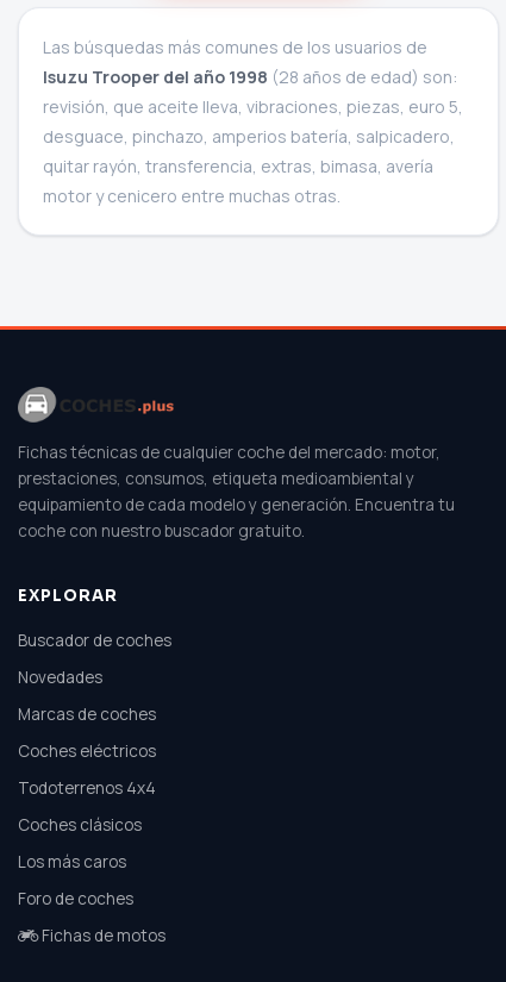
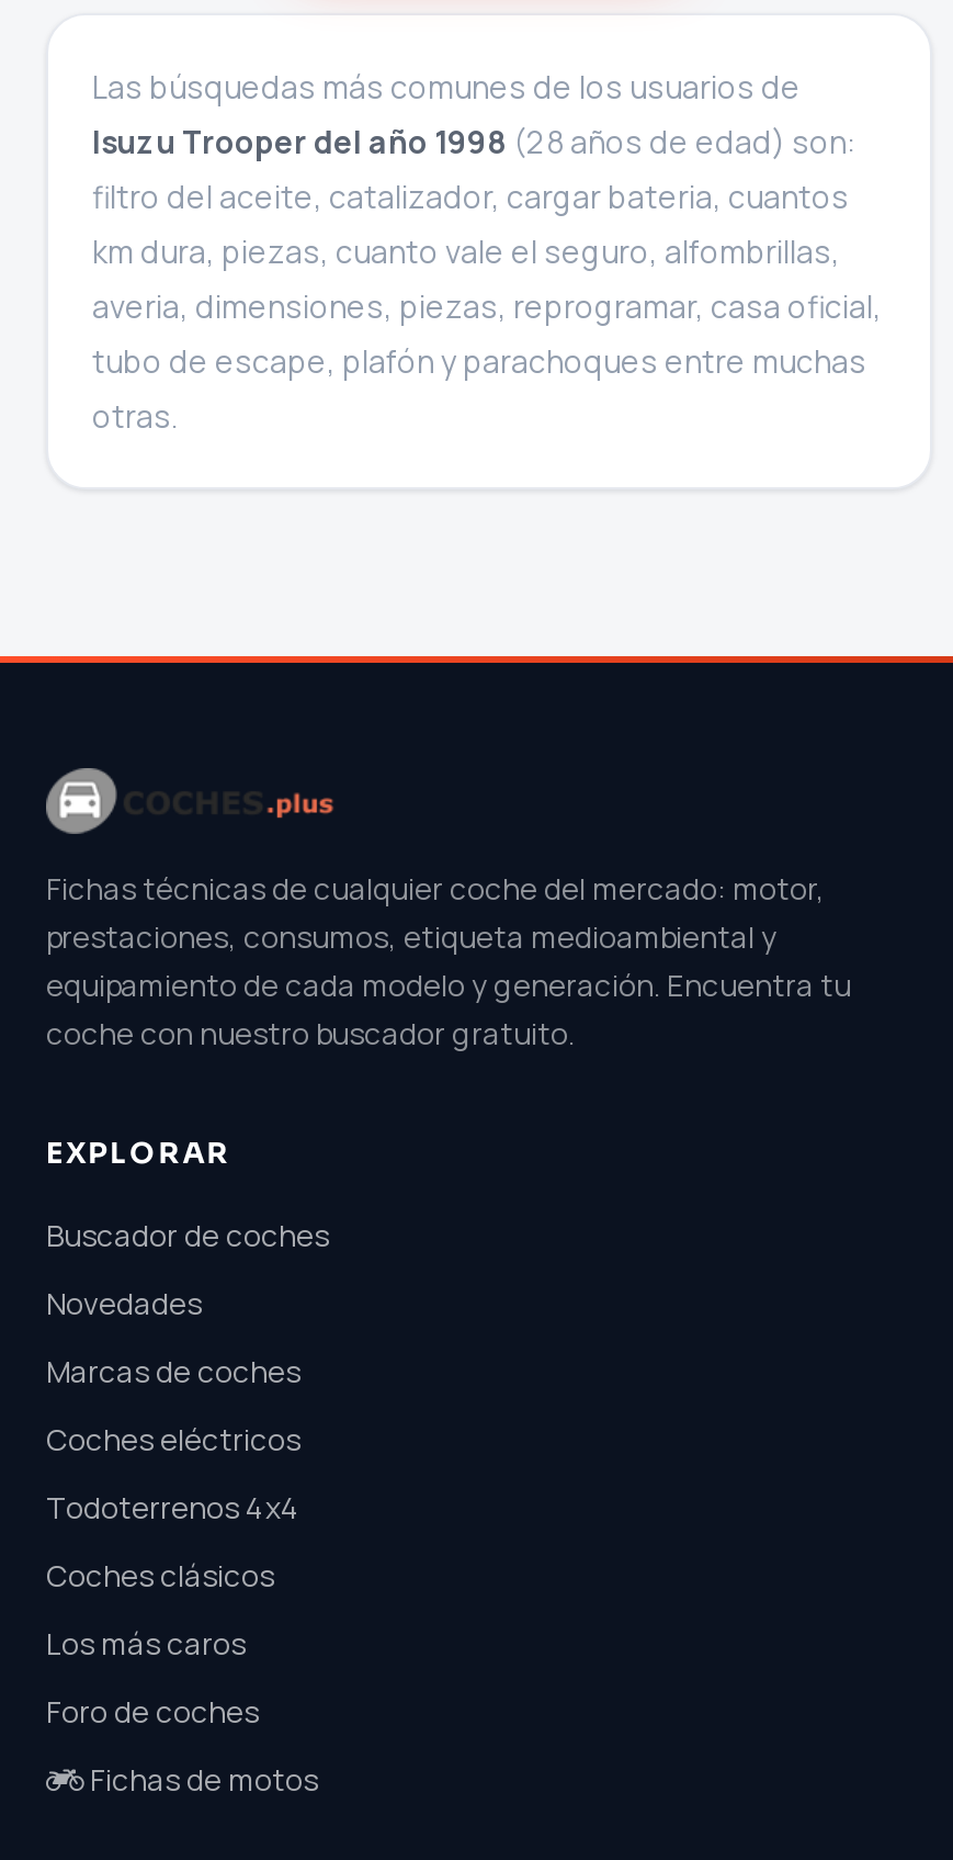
[43,95,463,207] revisión, que aceite lleva, vibraciones, piezas, euro 5, | desguace, pinchazo, amperios batería, salpicadero, | quitar rayón, transferencia, extras, bimasa, avería | motor y cenicero entre muchas otras. -> [92,176,882,437] filtro del aceite, catalizador, cargar bateria, cuantos | km dura, piezas, cuanto vale el seguro, alfombrillas, | averia, dimensiones, piezas, reprogramar, casa oficial, | tubo de escape, plafón y parachoques entre muchas | otras.

